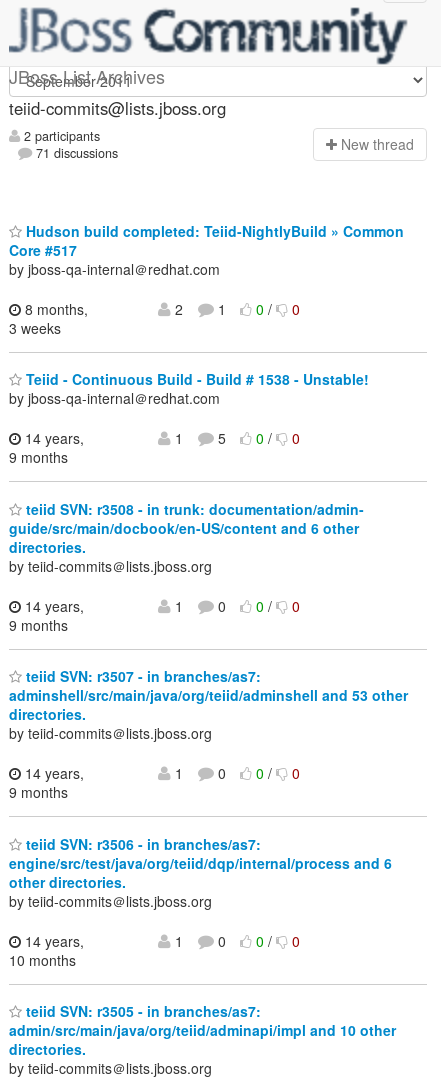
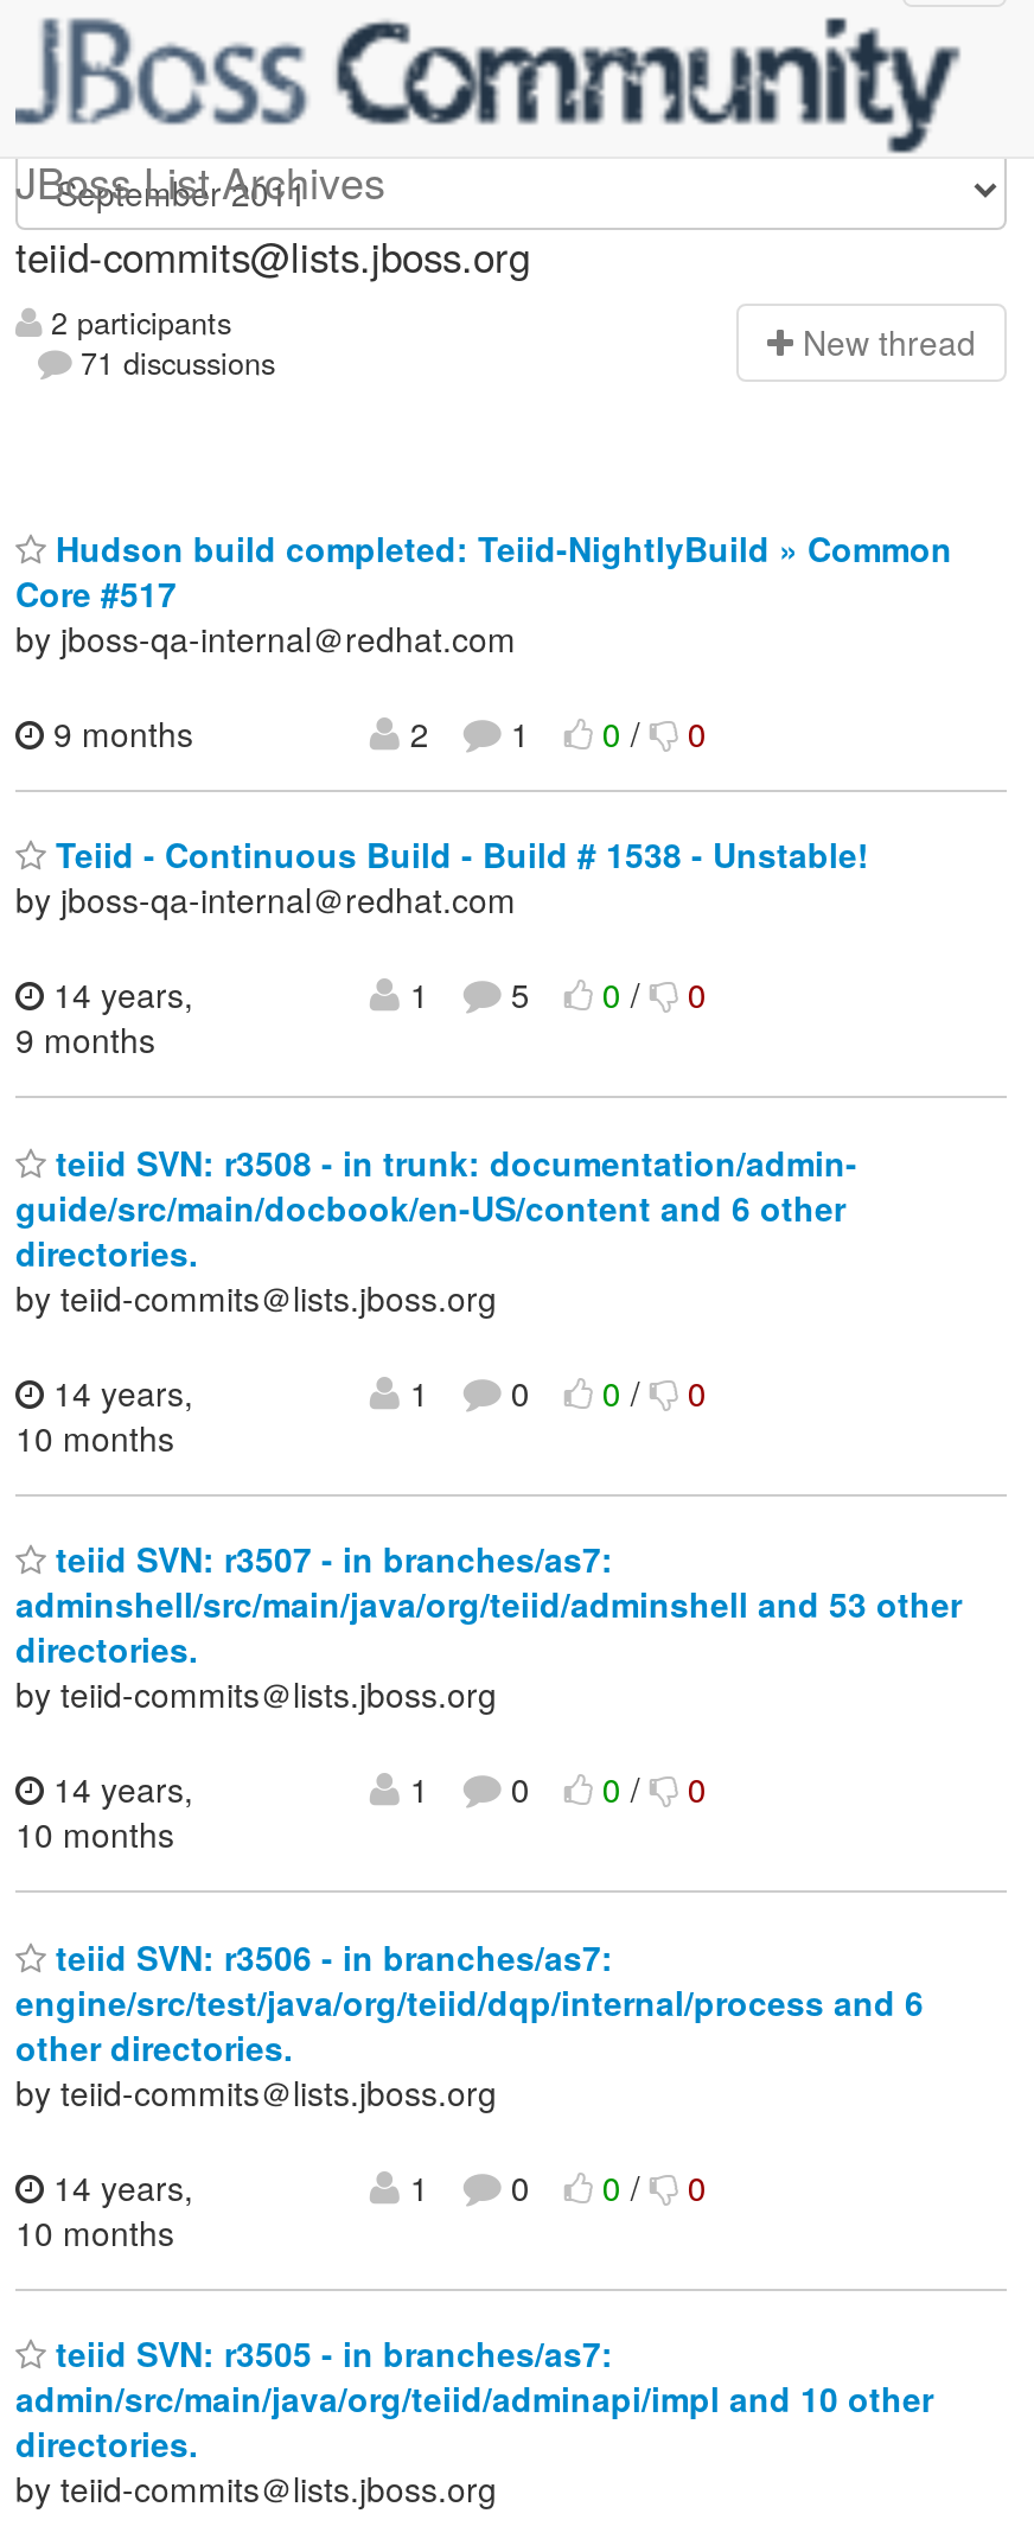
[9,299,88,338] 8 months, | 3 weeks -> [44,709,193,756] 9 months
[9,615,68,635] 9 months -> [15,1413,174,1461] 10 months
[9,782,68,802] 9 months -> [15,1811,174,1858] 10 months

